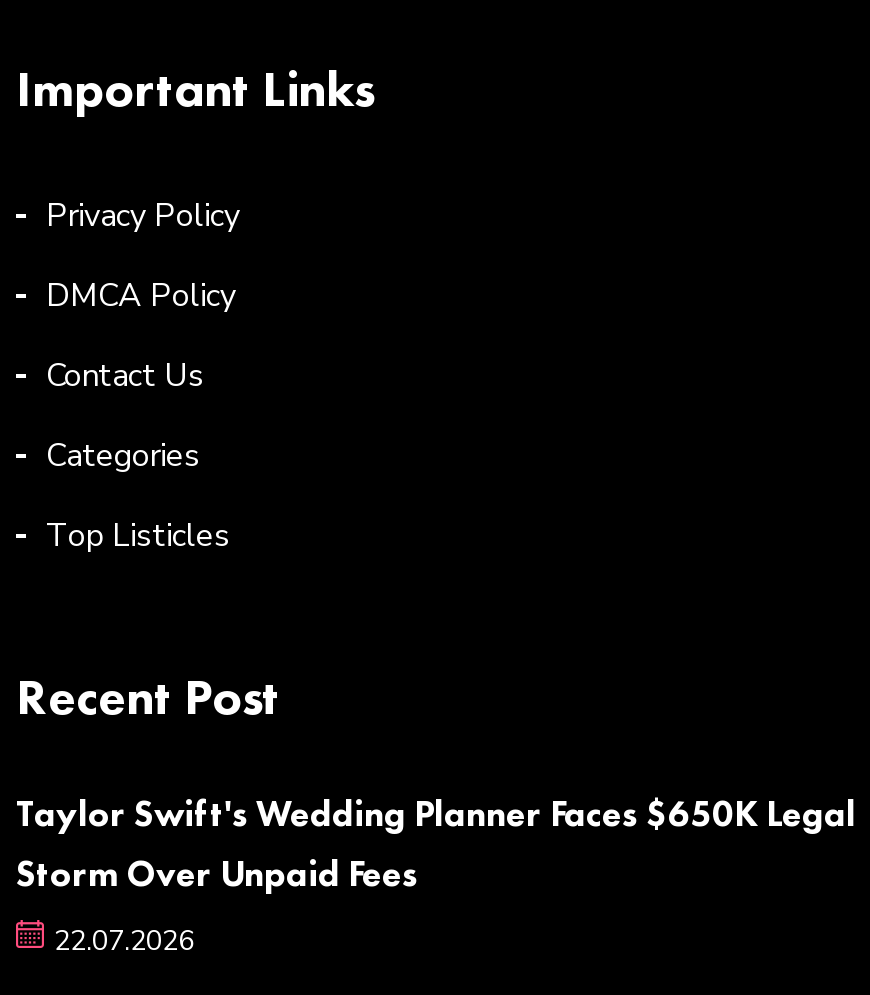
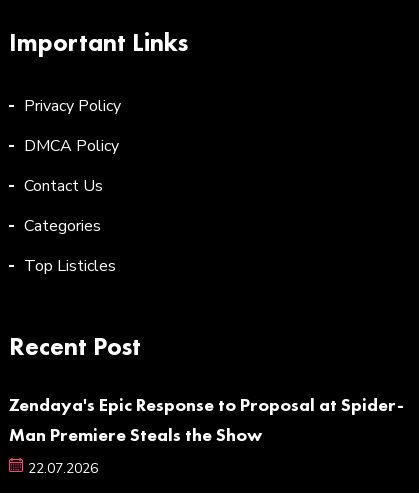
[16,791,856,897] Taylor Swift's Wedding Planner Faces $650K Legal | Storm Over Unpaid Fees -> [9,393,404,446] Zendaya's Epic Response to Proposal at Spider- | Man Premiere Steals the Show

